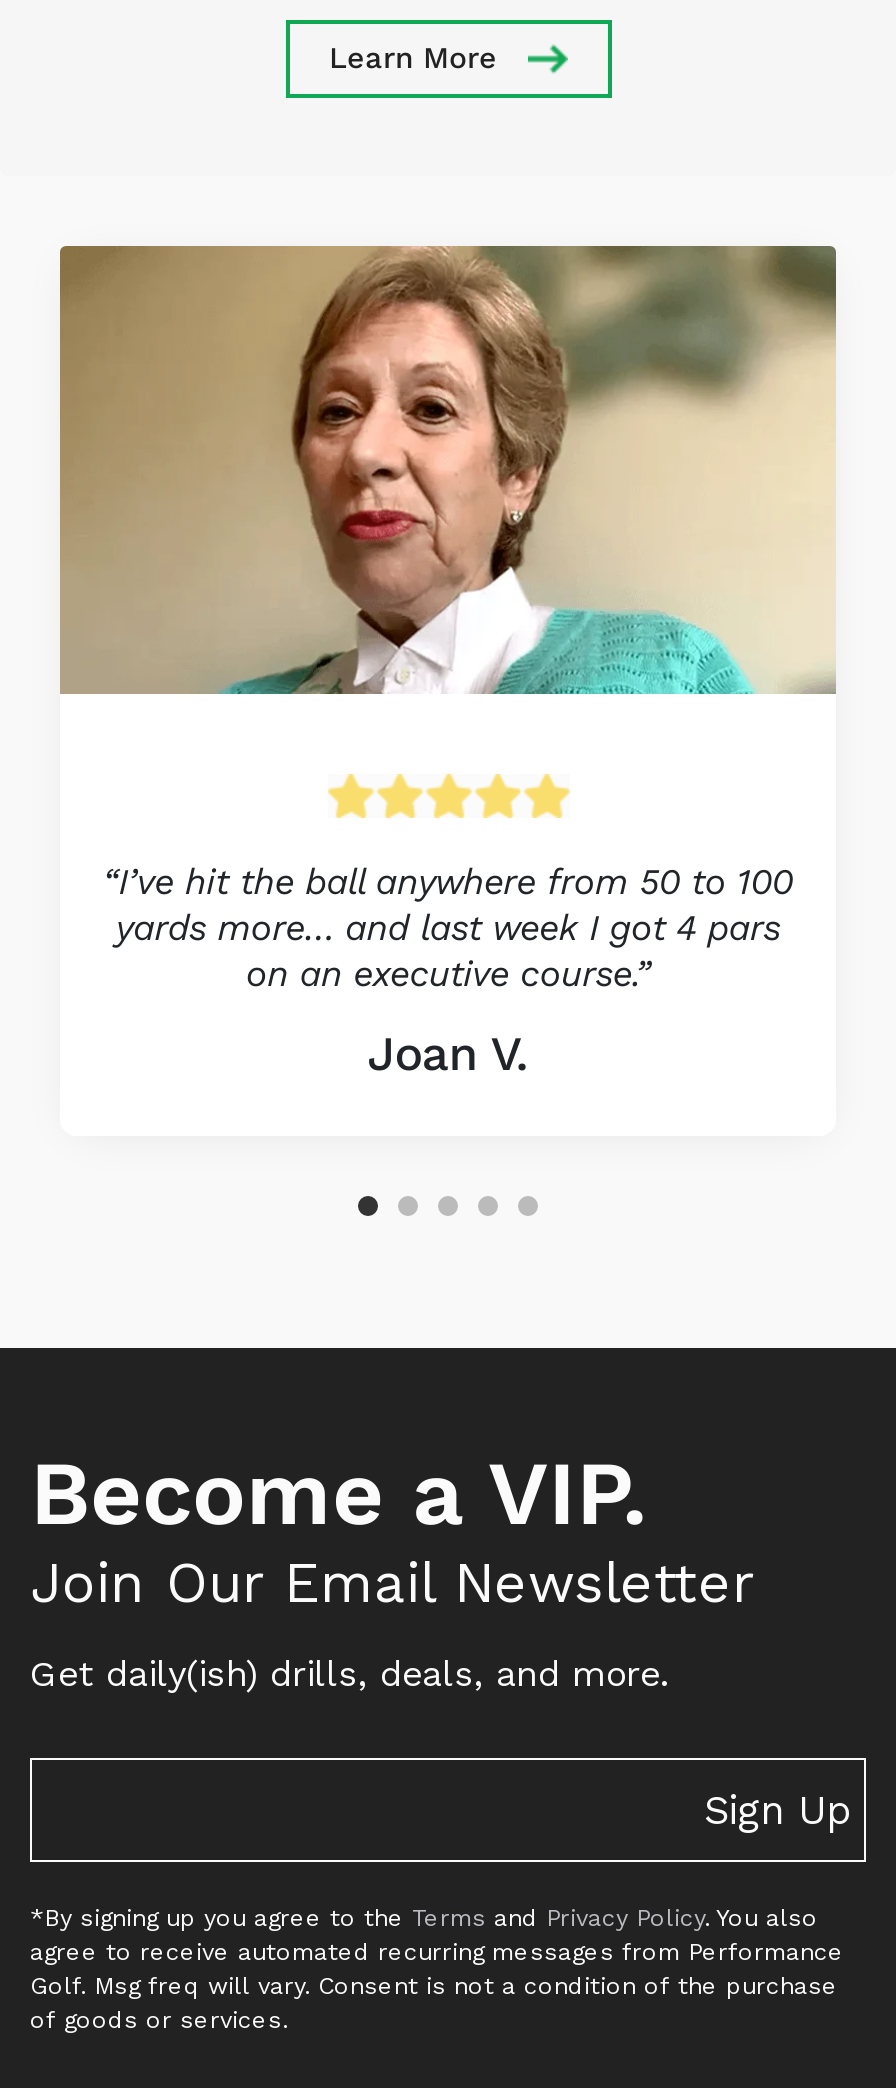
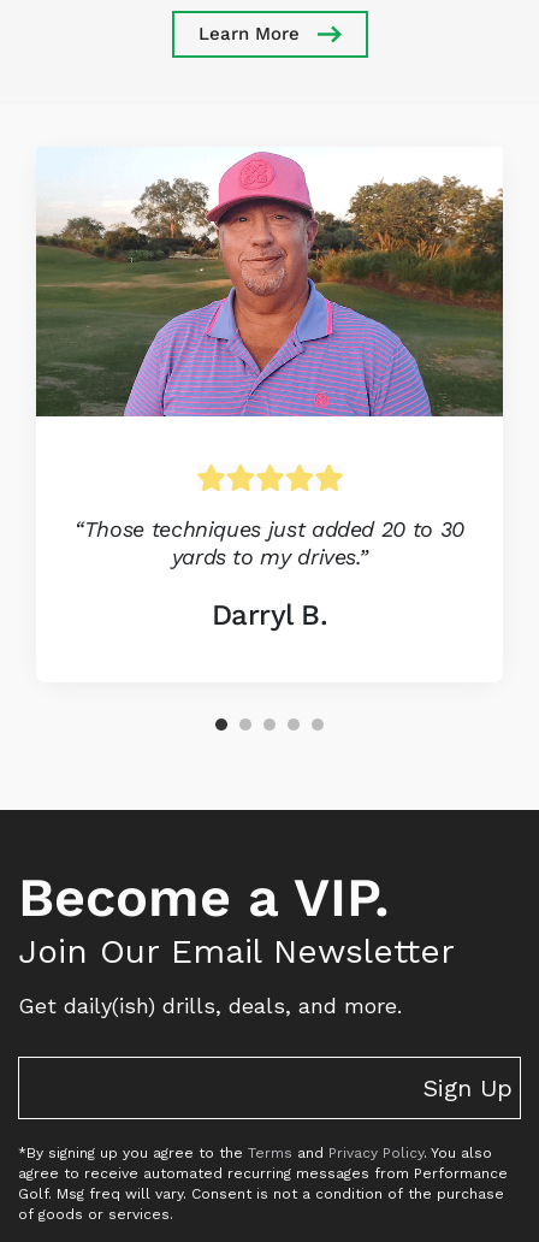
[58,244,838,696] [image] -> [35,147,504,418] [image]
[103,860,793,994] “I’ve hit the ball anywhere from 50 to 100 | yards more… and last week I got 4 pars | on an executive course.” -> [75,516,464,569] “Those techniques just added 20 to 30 | yards to my drives.”
[367,1026,529,1082] Joan V. -> [211,598,328,631] Darryl B.

